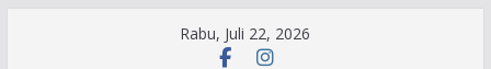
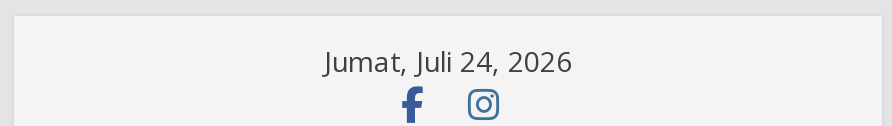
[180,23,311,44] Rabu, Juli 22, 2026 -> [324,42,572,80] Jumat, Juli 24, 2026

